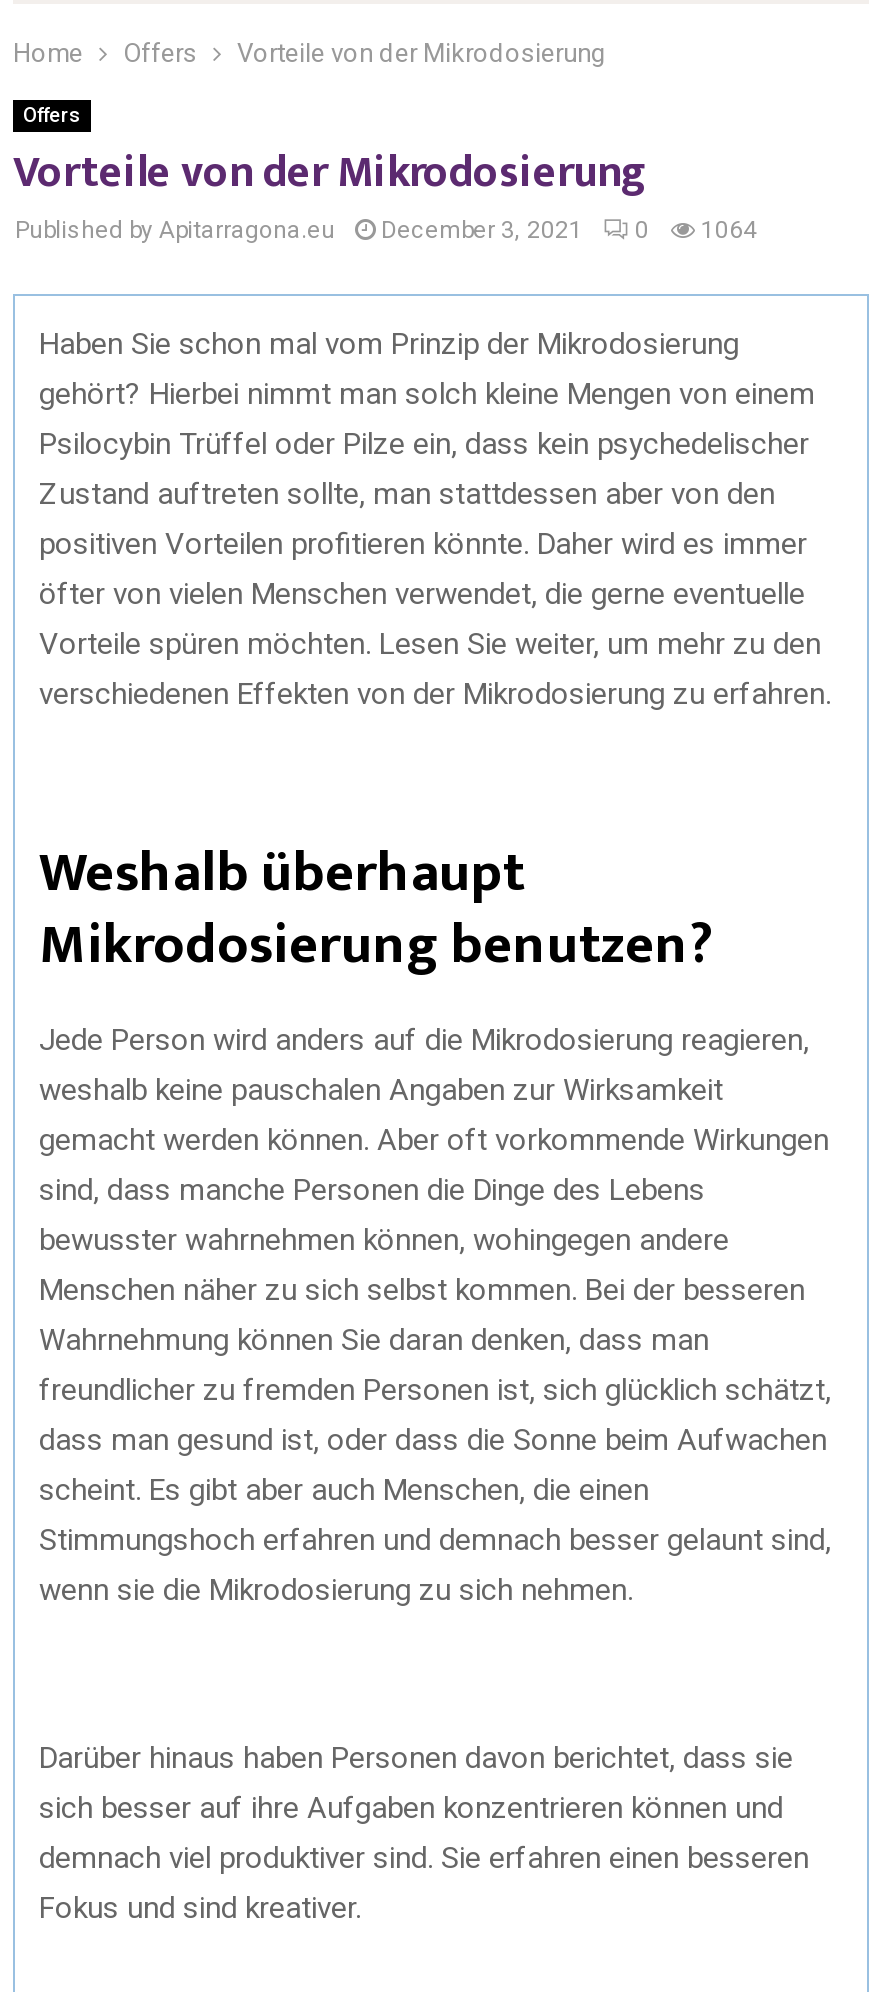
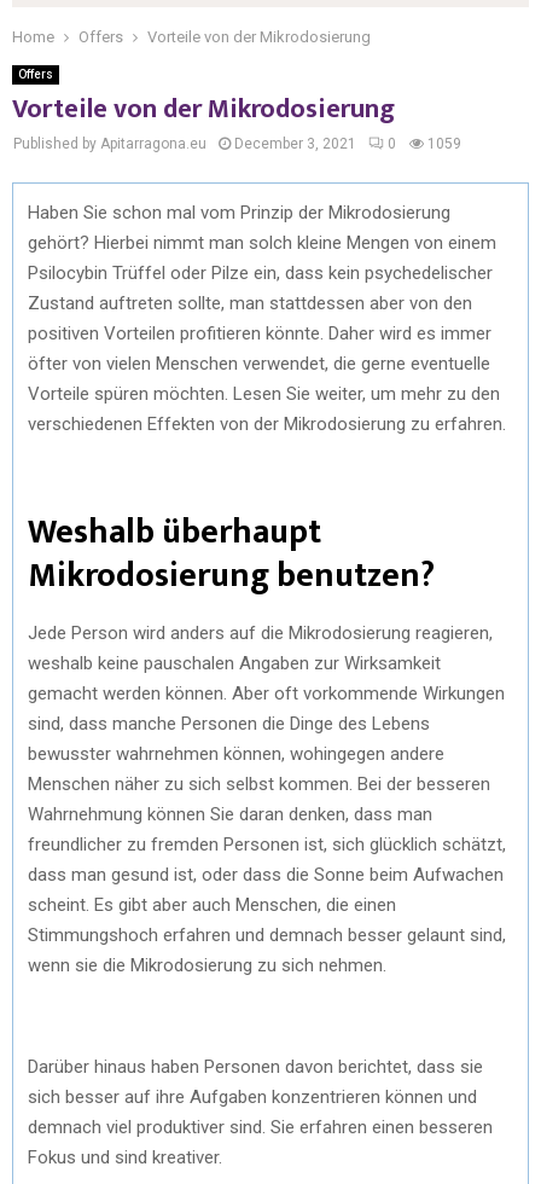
[15,216,757,244] Published by Apitarragona.eu December 3, 2021 0 1064 -> [13,135,461,152] Published by Apitarragona.eu December 3, 2021 0 1059

